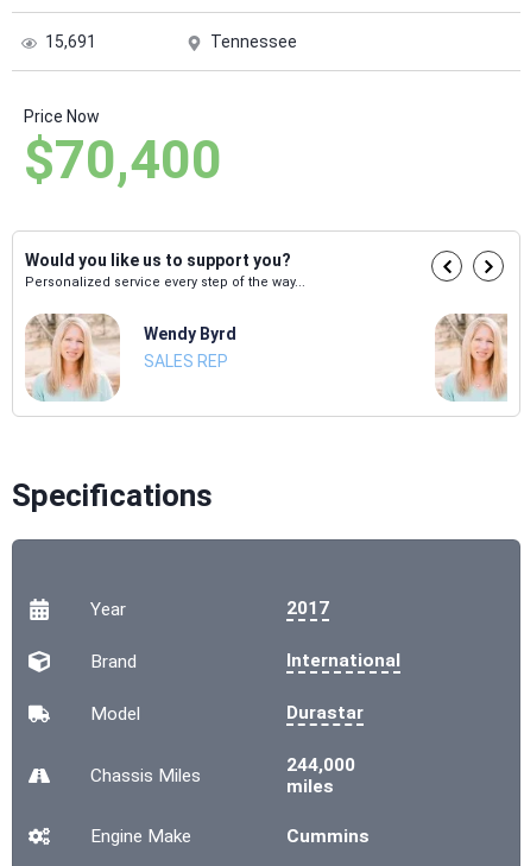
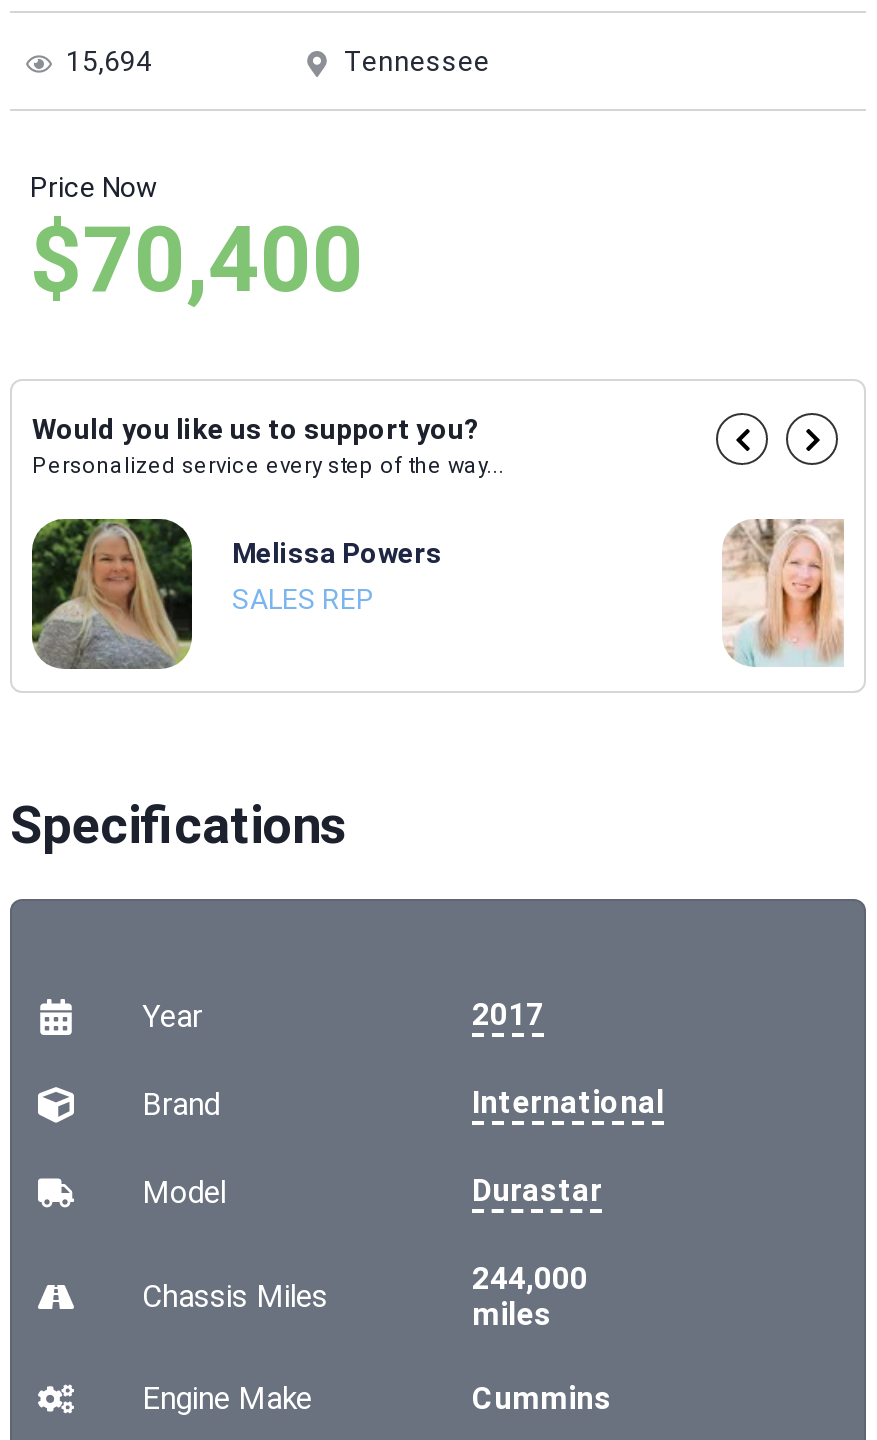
[45,32,96,51] 15,691 -> [66,45,152,77] 15,694
[25,312,236,403] [image] | Wendy Byrd -> [30,517,442,671] [image] | Melissa Powers

